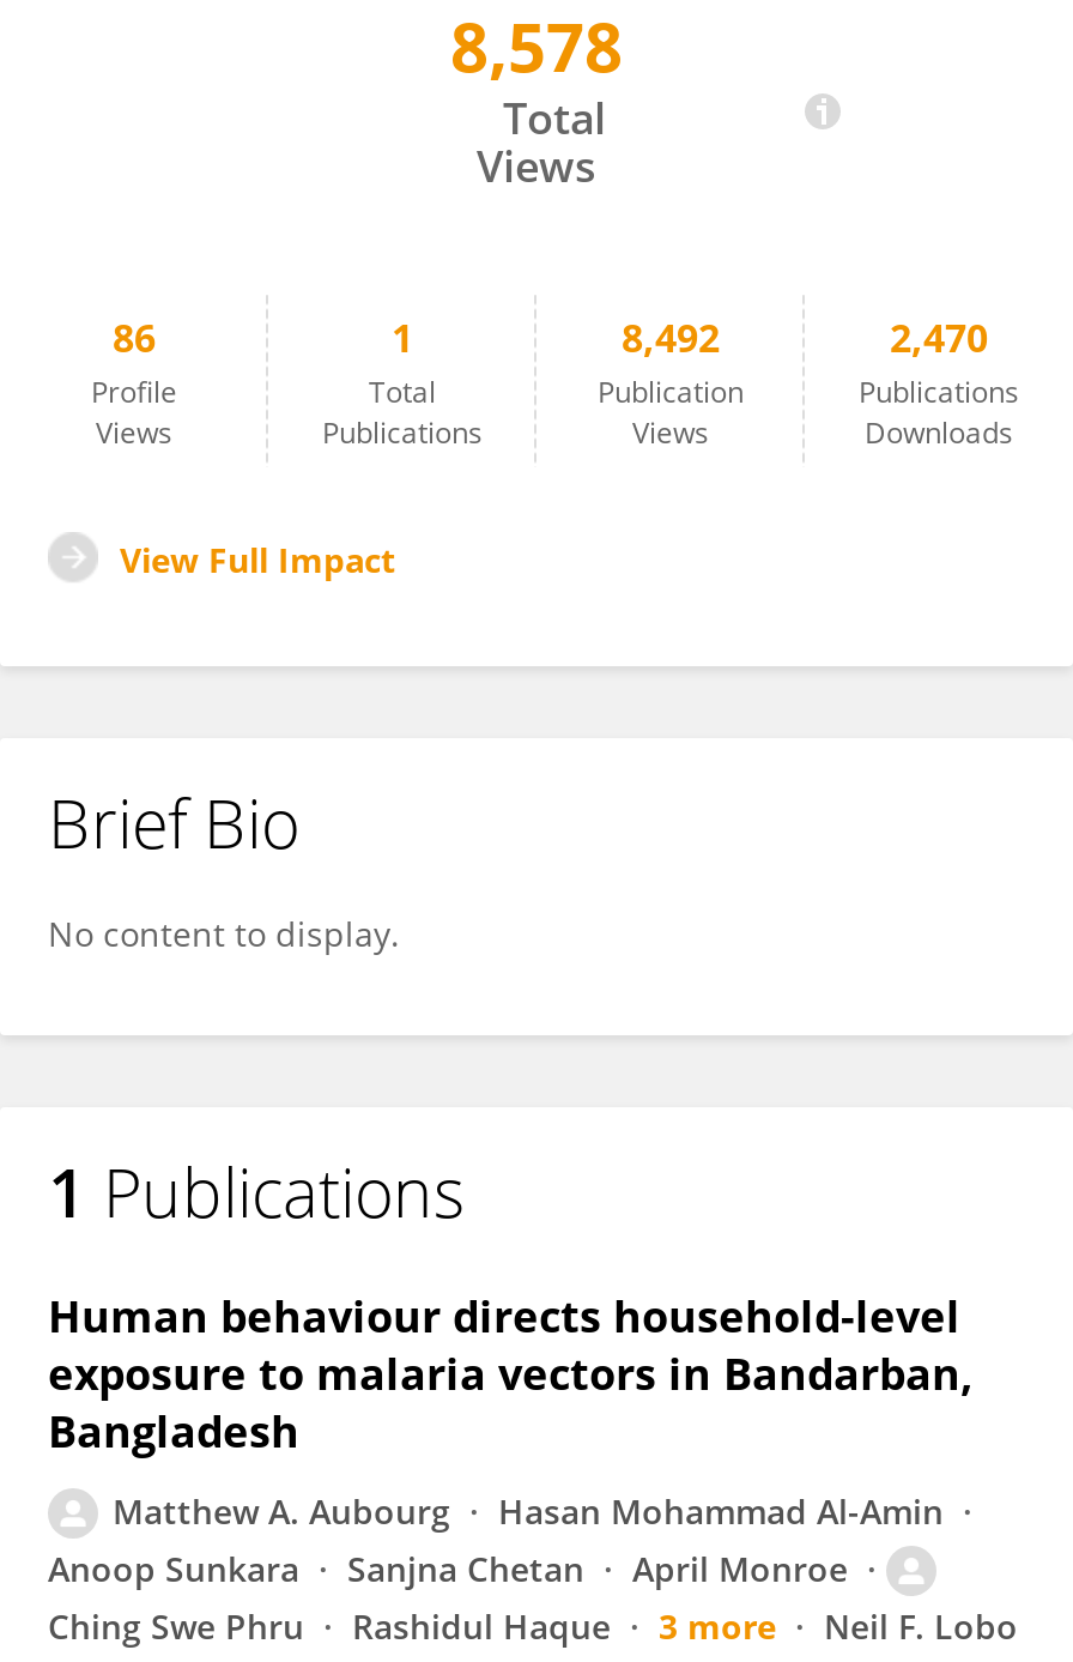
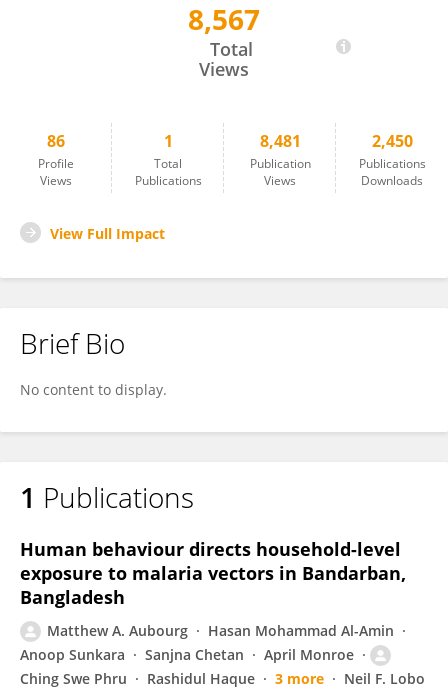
[450,0,623,91] 8,578 -> [188,0,260,38] 8,567
[622,312,720,364] 8,492 -> [259,130,300,152] 8,481
[890,312,988,364] 2,470 -> [371,130,412,152] 2,450

